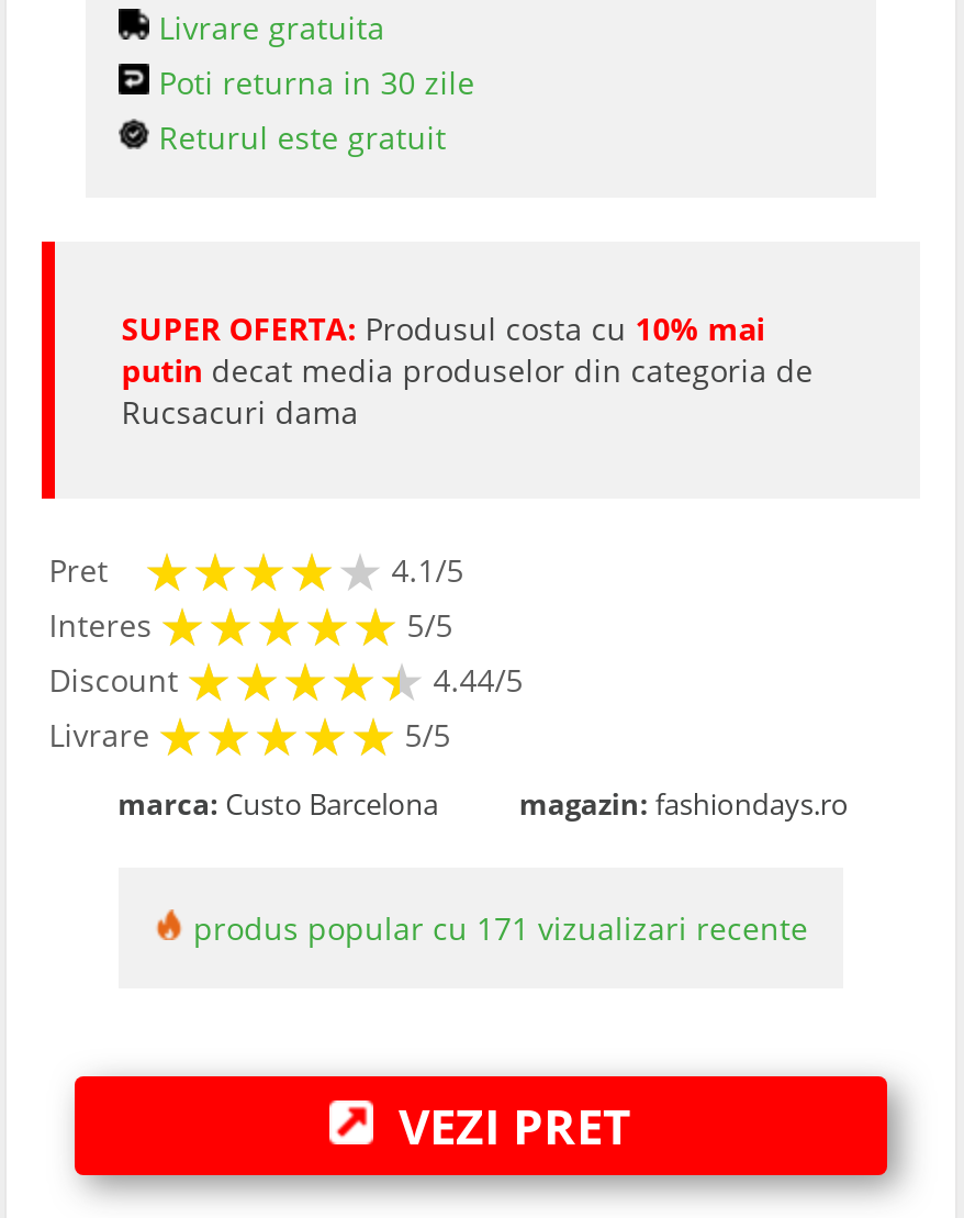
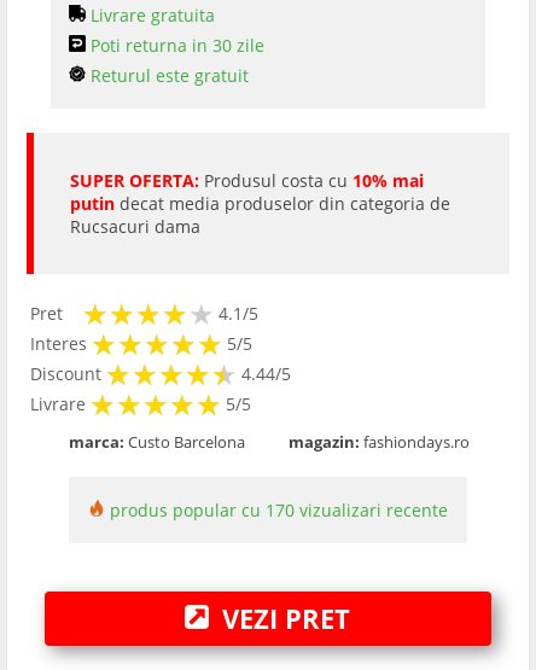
[184,907,808,949] produs popular cu 171 vizualizari recente -> [105,499,448,522] produs popular cu 170 vizualizari recente

